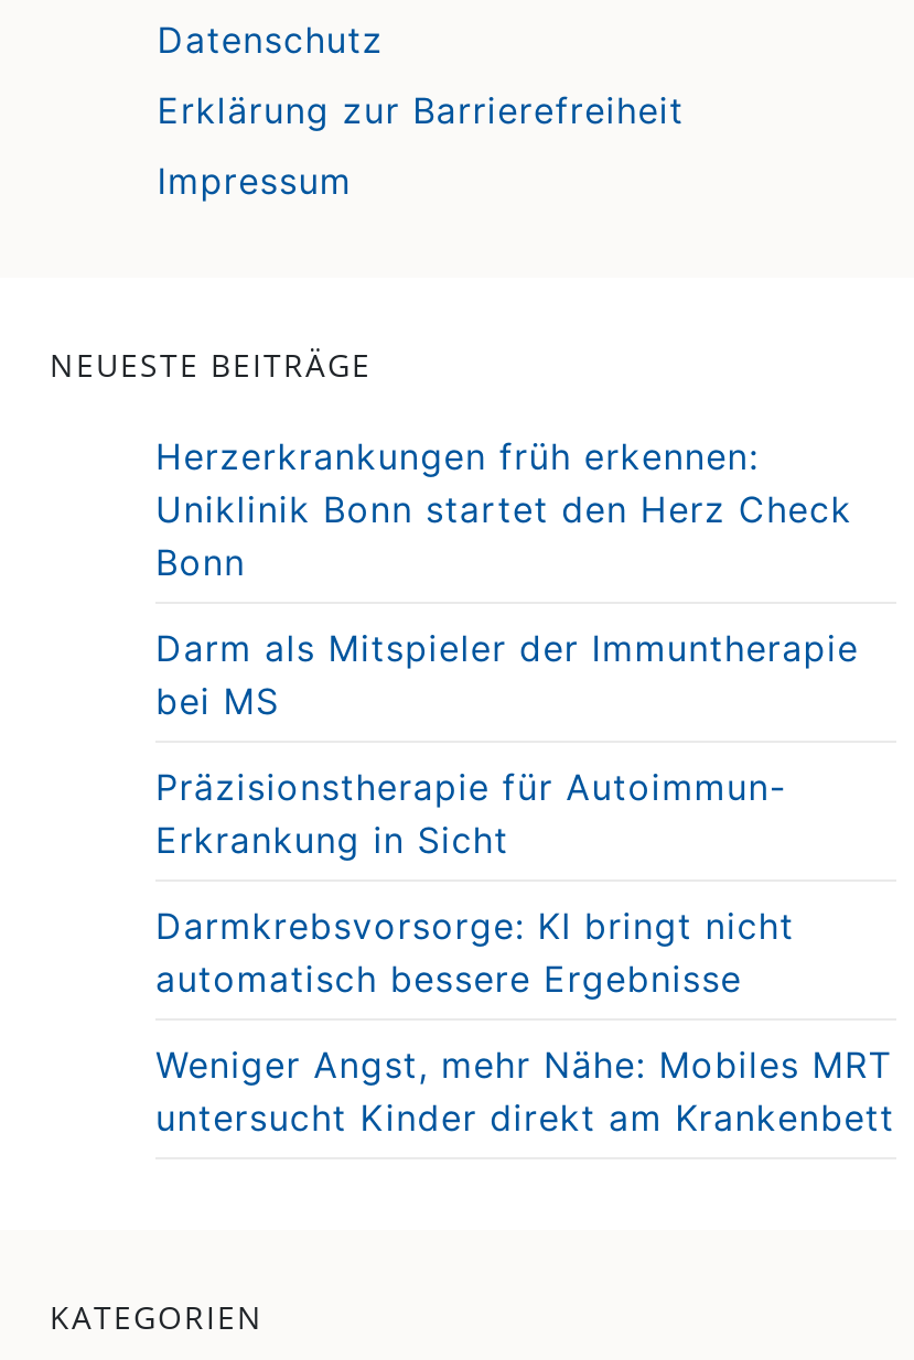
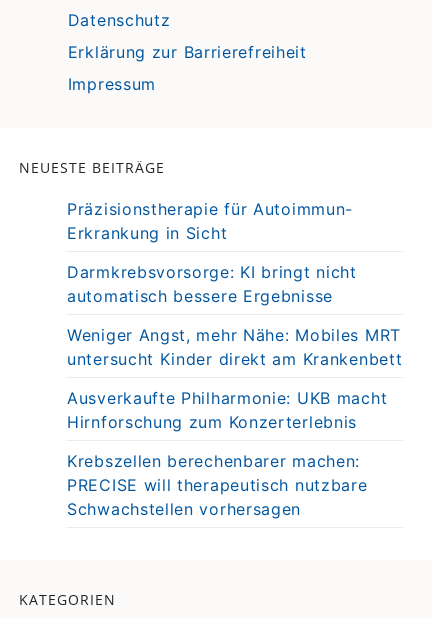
[155,434,859,723] Herzerkrankungen früh erkennen: | Uniklinik Bonn startet den Herz Check | Bonn | Darm als Mitspieler der Immuntherapie | bei MS -> none
moved [155,765,895,1139] -> [67,199,402,369]: Präzisionstherapie für Autoimmun- | Erkrankung in Sicht | Darmkrebsvorsorge: KI bringt nicht | automatisch bessere Ergebnisse | Weniger Angst, mehr Nähe: Mobiles MRT | untersucht Kinder direkt am Krankenbett
none -> [67,388,387,519] Ausverkaufte Philharmonie: UKB macht | Hirnforschung zum Konzerterlebnis | Krebszellen berechenbarer machen: | PRECISE will therapeutisch nutzbare | Schwachstellen vorhersagen

